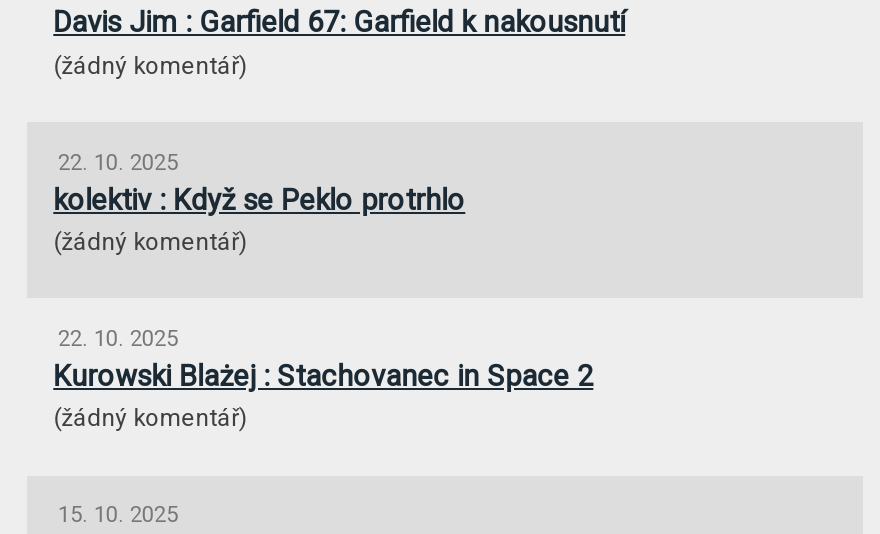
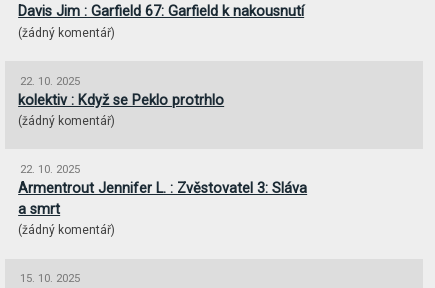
[53,360,593,394] Kurowski Blażej : Stachovanec in Space 2 -> [18,180,307,218] Armentrout Jennifer L. : Zvěstovatel 3: Sláva | a smrt

